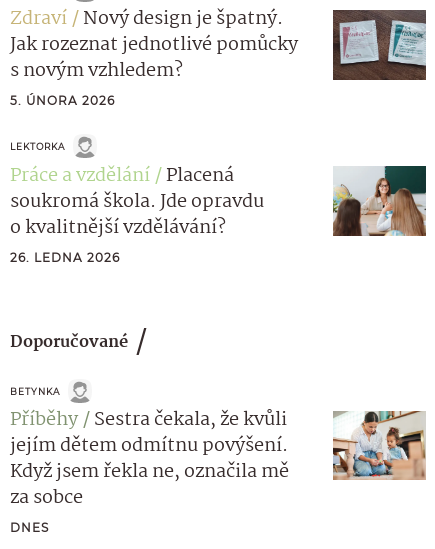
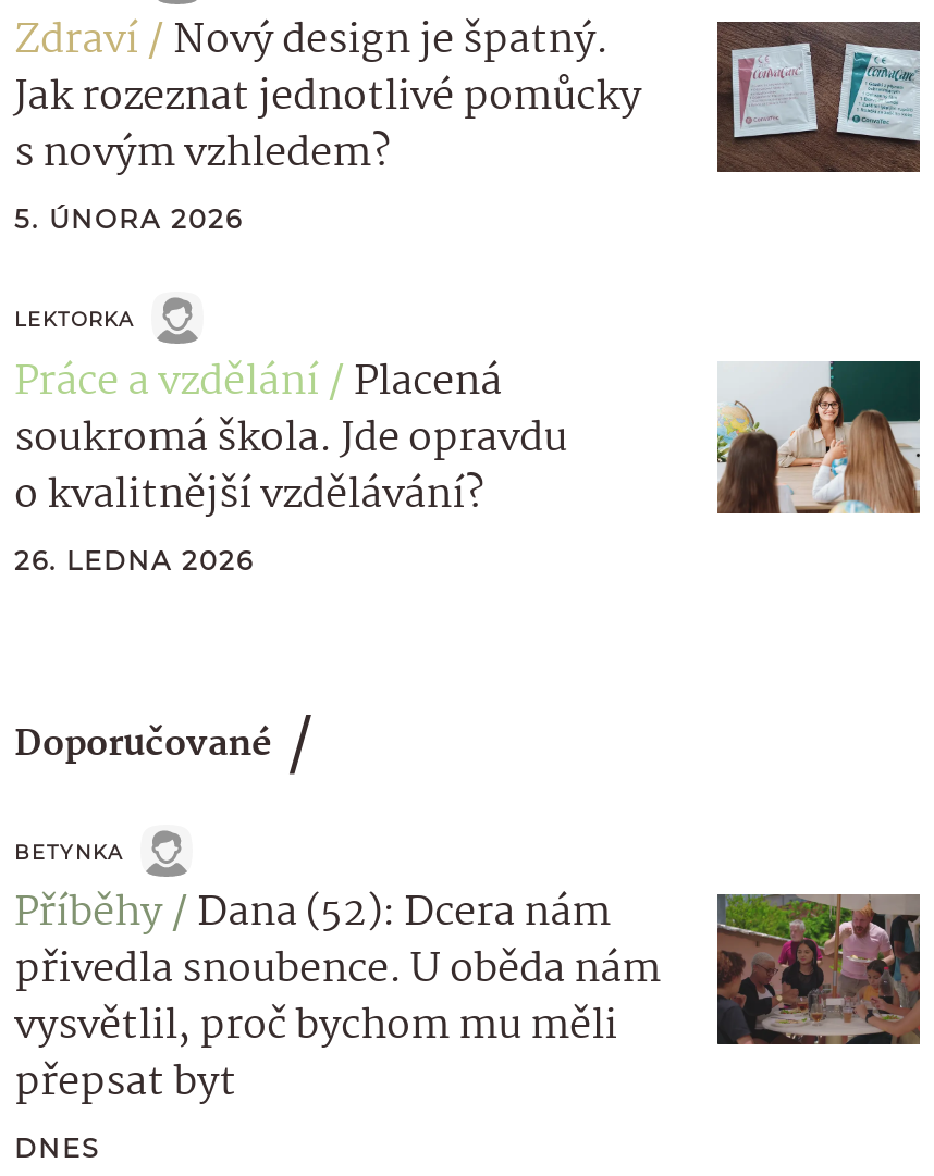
[10,405,289,513] Příběhy Sestra čekala, že kvůli | jejím dětem odmítnu povýšení. | Když jsem řekla ne, označila mě | za sobce -> [14,881,661,1116] Příběhy Dana (52): Dcera nám | přivedla snoubence. U oběda nám | vysvětlil, proč bychom mu měli | přepsat byt
[332,411,426,481] [image] -> [715,892,922,1047] [image]

